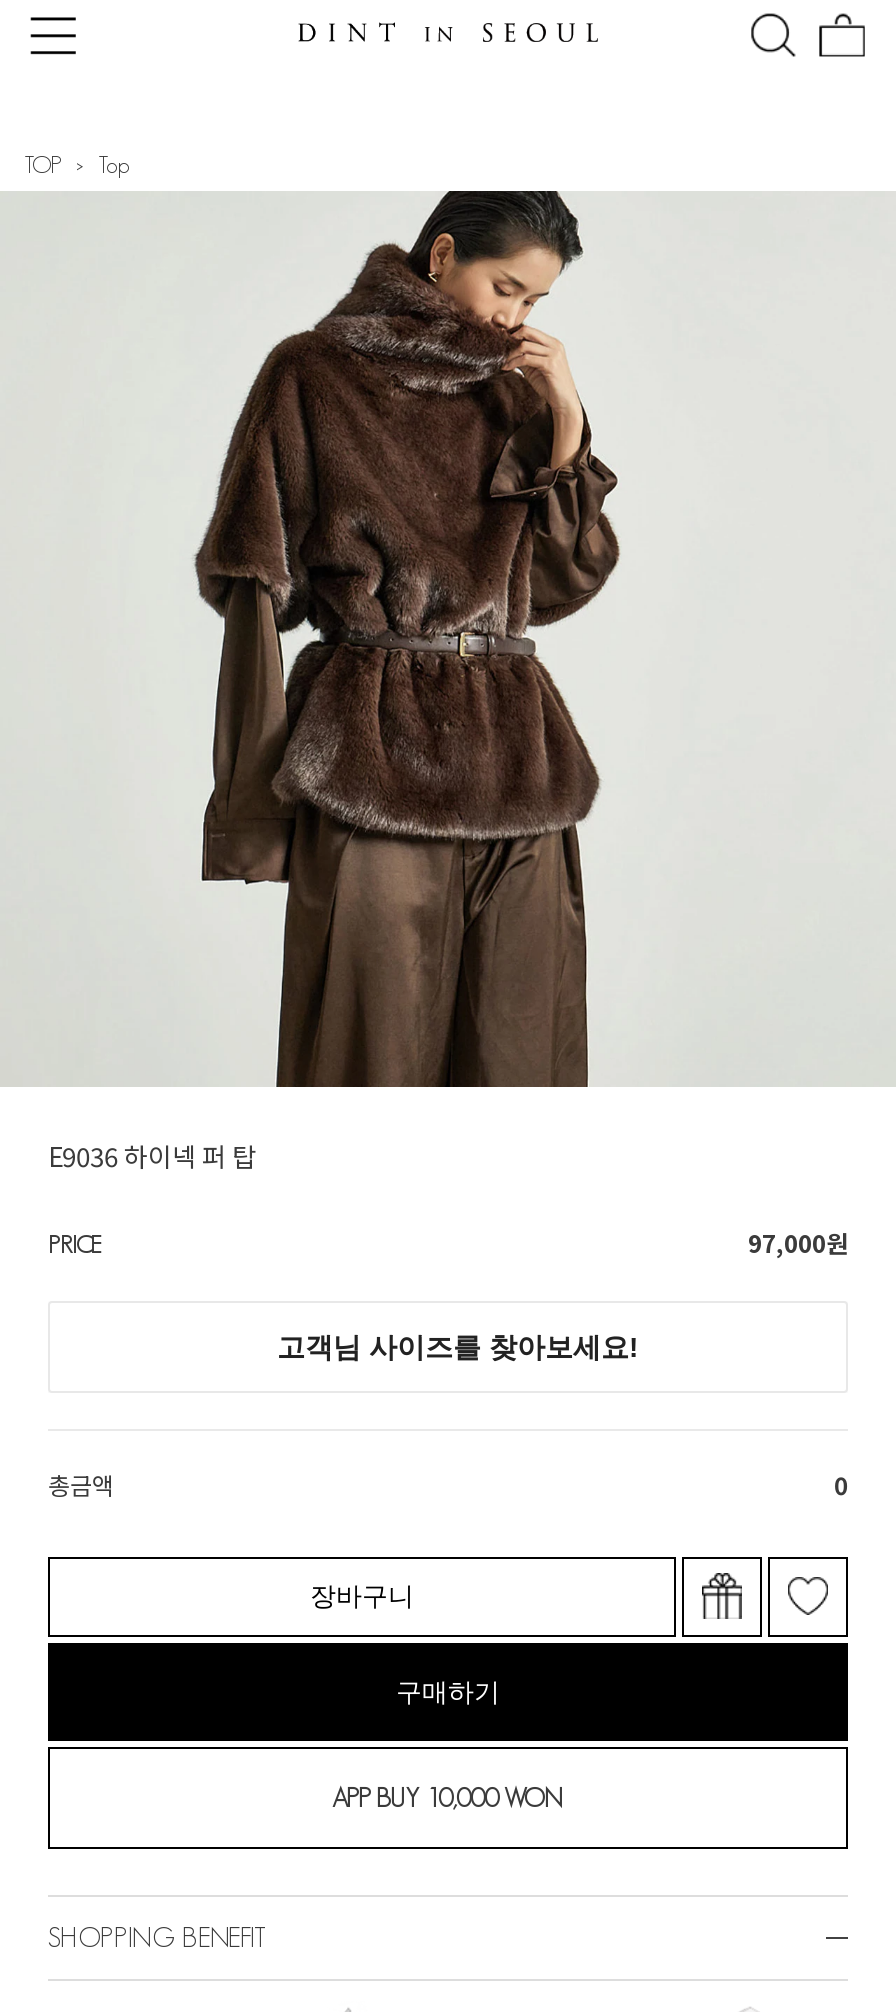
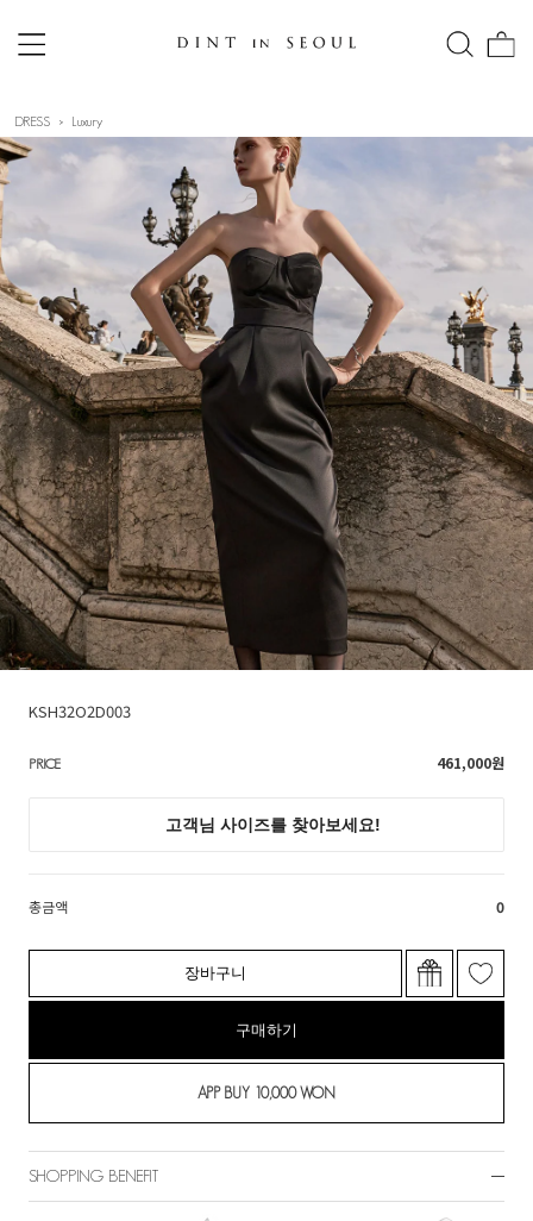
[24,151,132,177] TOP | Top -> [14,113,102,129] DRESS | Luxury
[6,189,890,1175] [image] | E9036 하이넥 퍼 탑 -> [4,136,529,723] [image] | KSH32O2D003
[748,1225,848,1259] 97,000원 -> [437,753,504,773] 461,000원

